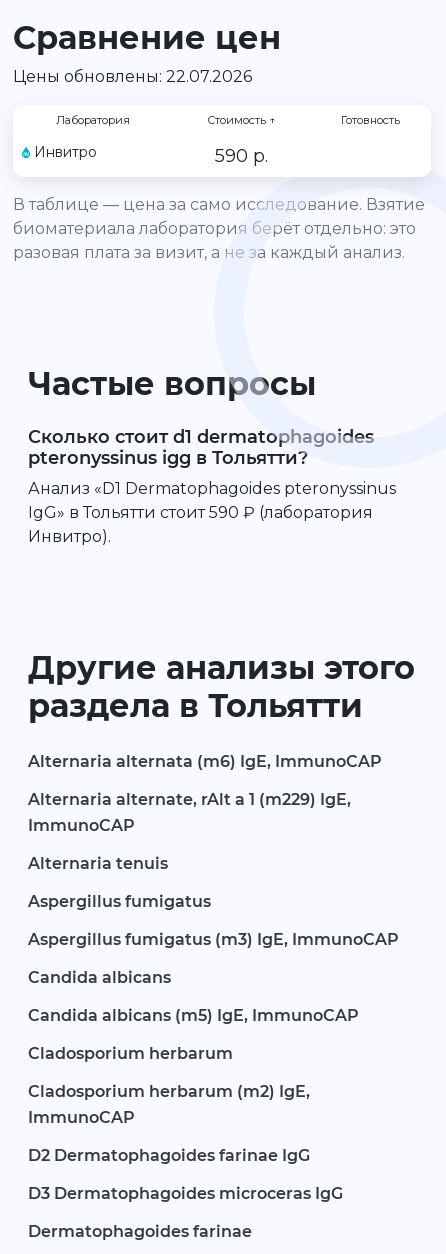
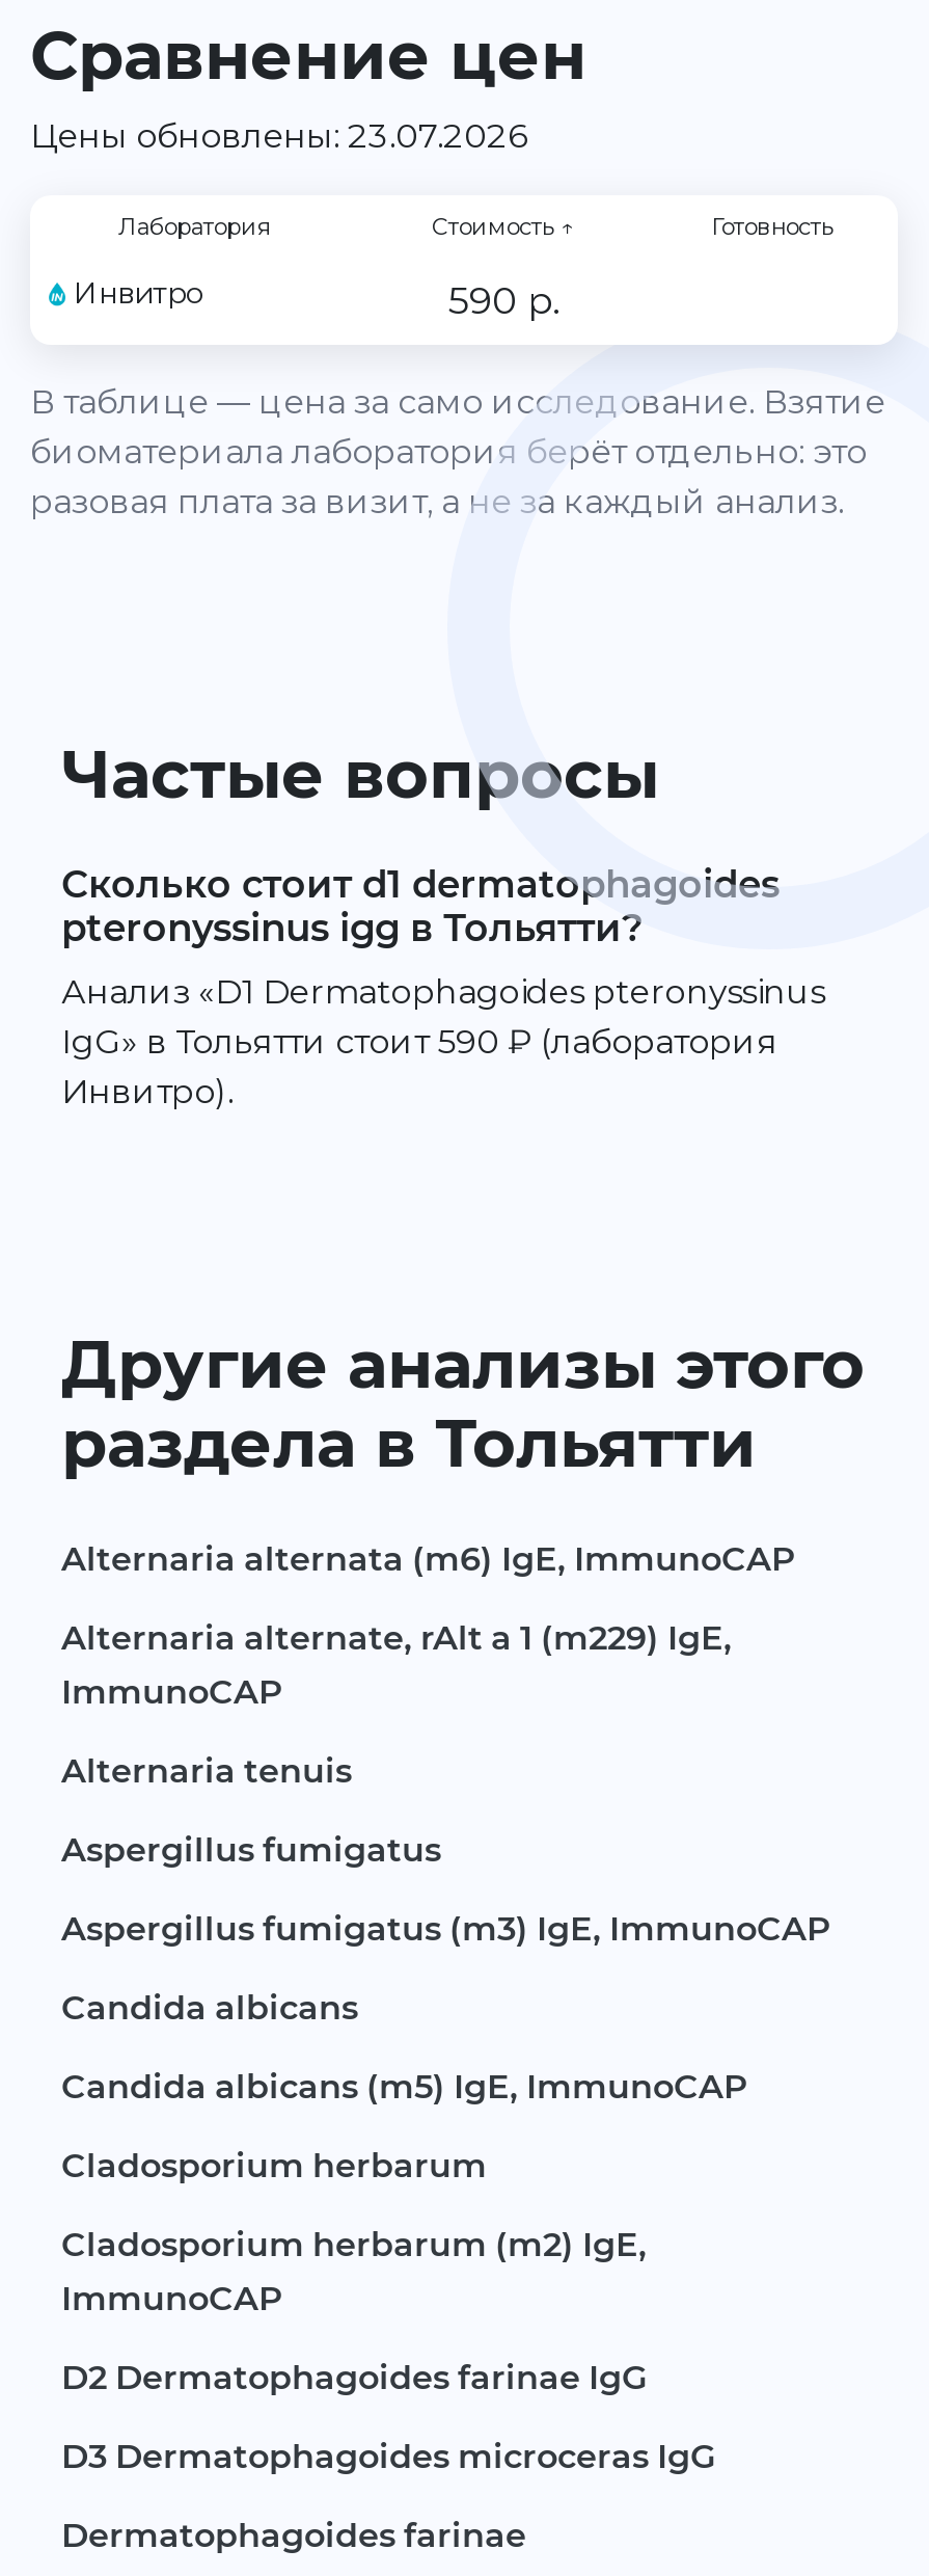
[13,67,252,86] Цены обновлены: 22.07.2026 -> [30,116,526,156] Цены обновлены: 23.07.2026

